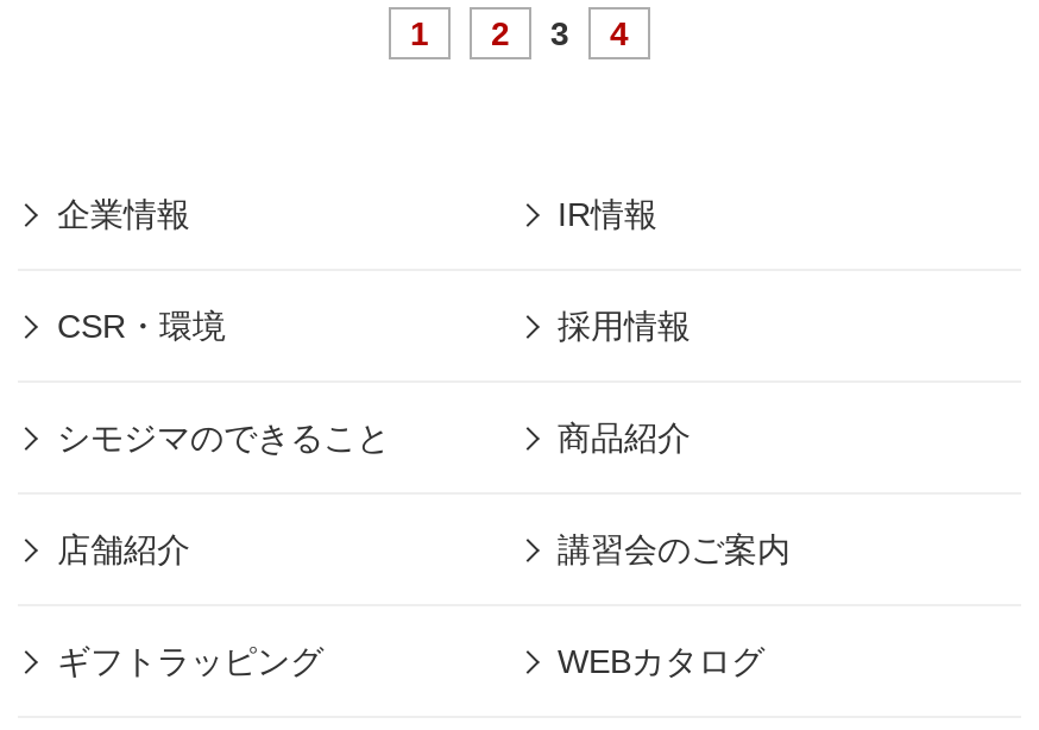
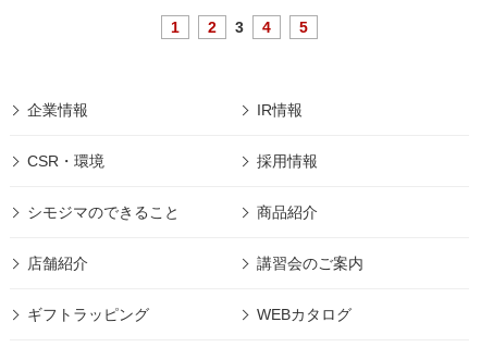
none -> [299,18,308,36] 5

